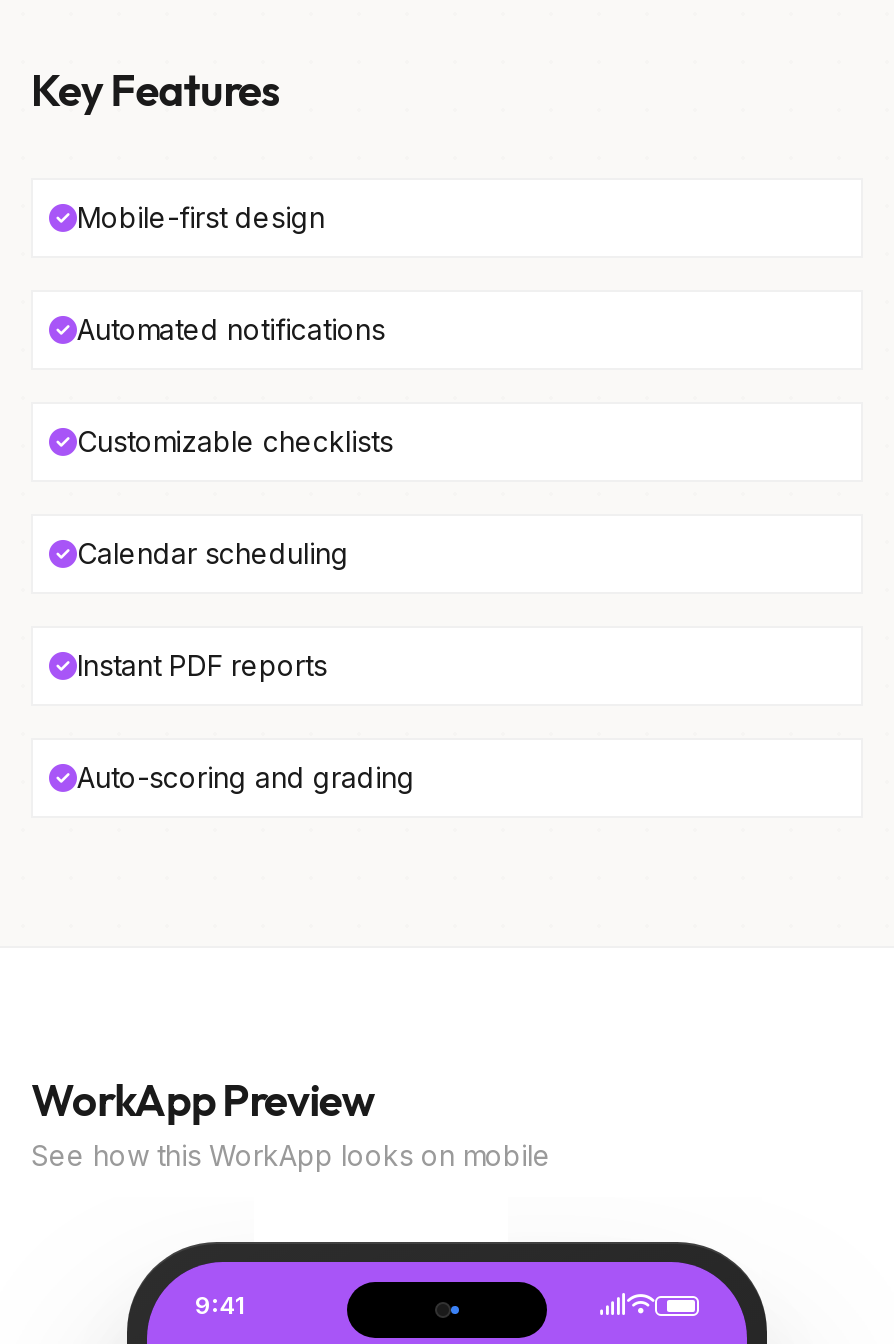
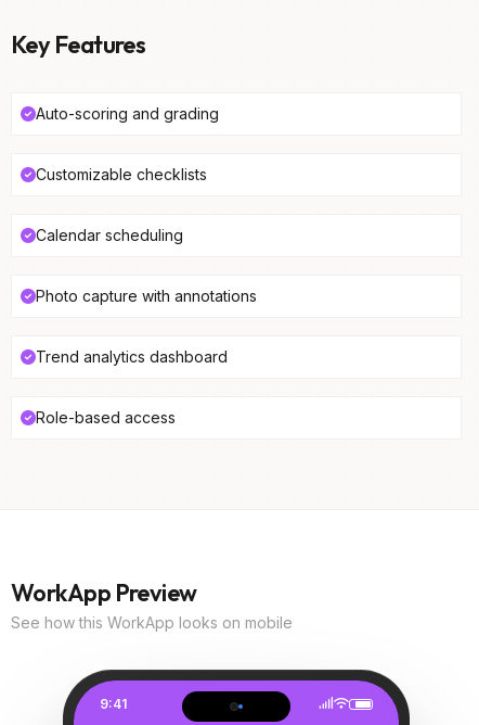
[77,200,385,346] Mobile-first design | Automated notifications -> none
moved [77,424,393,570] -> [36,165,207,244]: Customizable checklists | Calendar scheduling
[77,648,327,682] Instant PDF reports -> [36,287,257,427] Photo capture with annotations | Trend analytics dashboard | Role-based access
moved [77,760,415,794] -> [36,104,219,123]: Auto-scoring and grading

